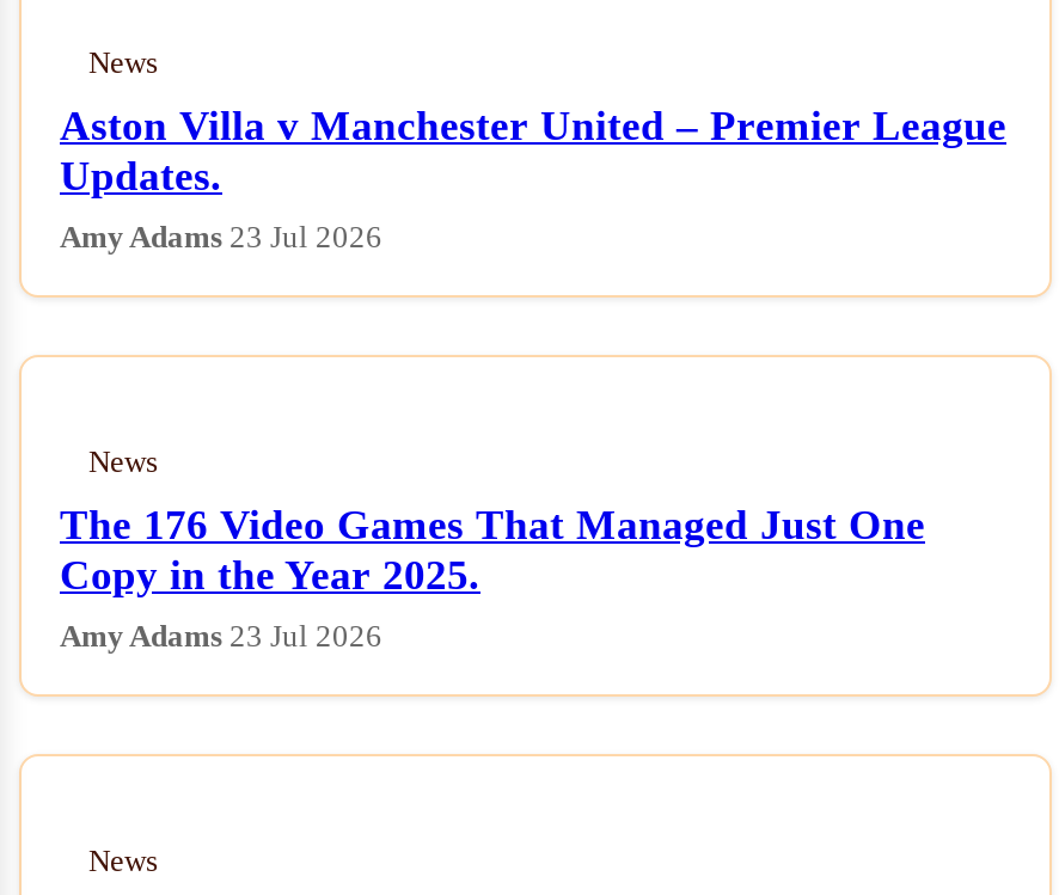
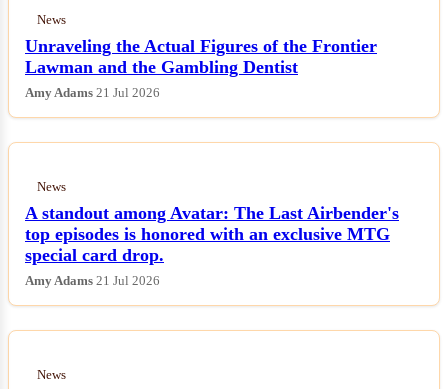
[60,102,1006,255] Aston Villa v Manchester United – Premier League | Updates. | Amy Adams 23 Jul 2026 -> [25,36,377,100] Unraveling the Actual Figures of the Frontier | Lawman and the Gambling Dentist | Amy Adams 21 Jul 2026
[60,501,925,654] The 176 Video Games That Managed Just One | Copy in the Year 2025. | Amy Adams 23 Jul 2026 -> [25,203,399,288] A standout among Avatar: The Last Airbender's | top episodes is honored with an exclusive MTG | special card drop. | Amy Adams 21 Jul 2026

